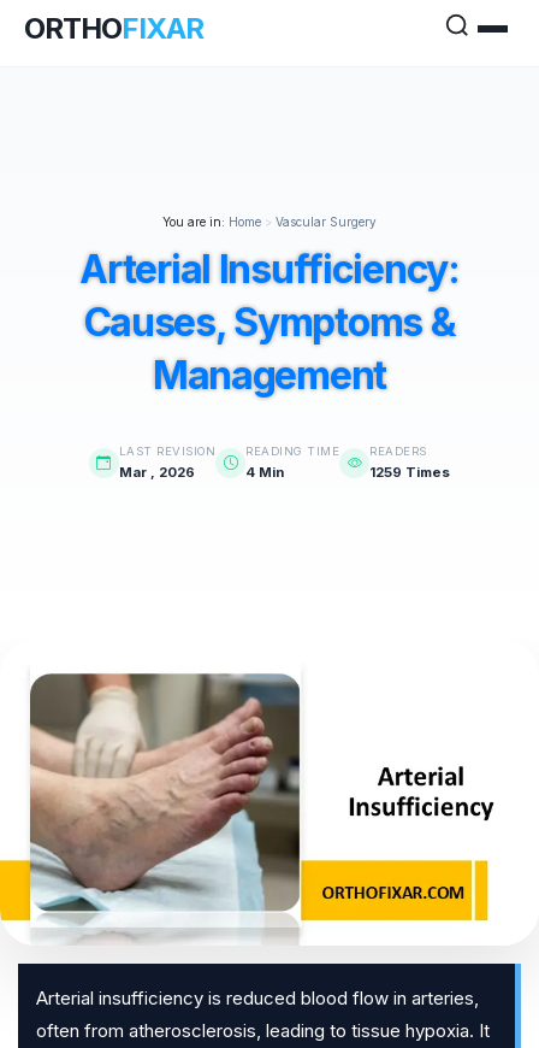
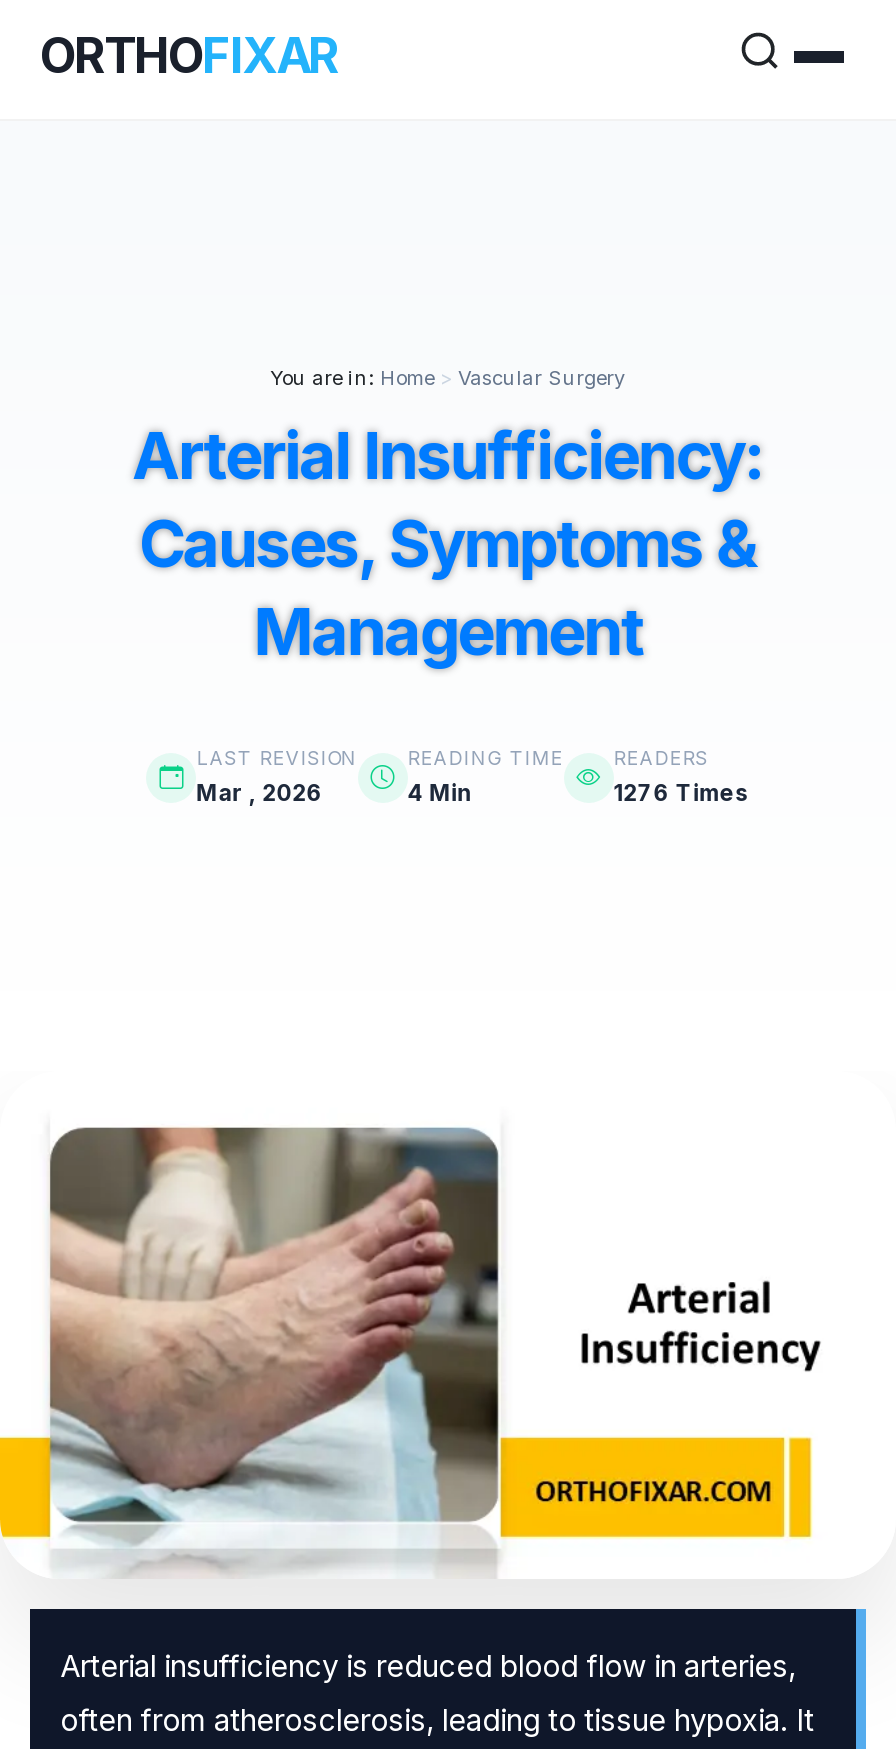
[370,464,450,481] 1259 Times -> [614,779,750,807] 1276 Times

